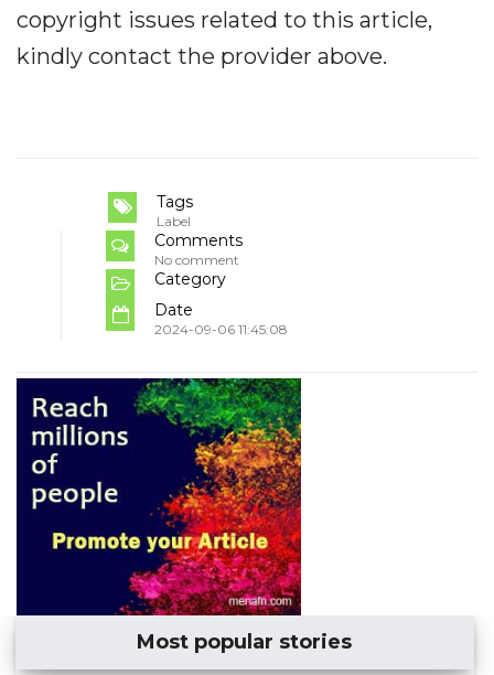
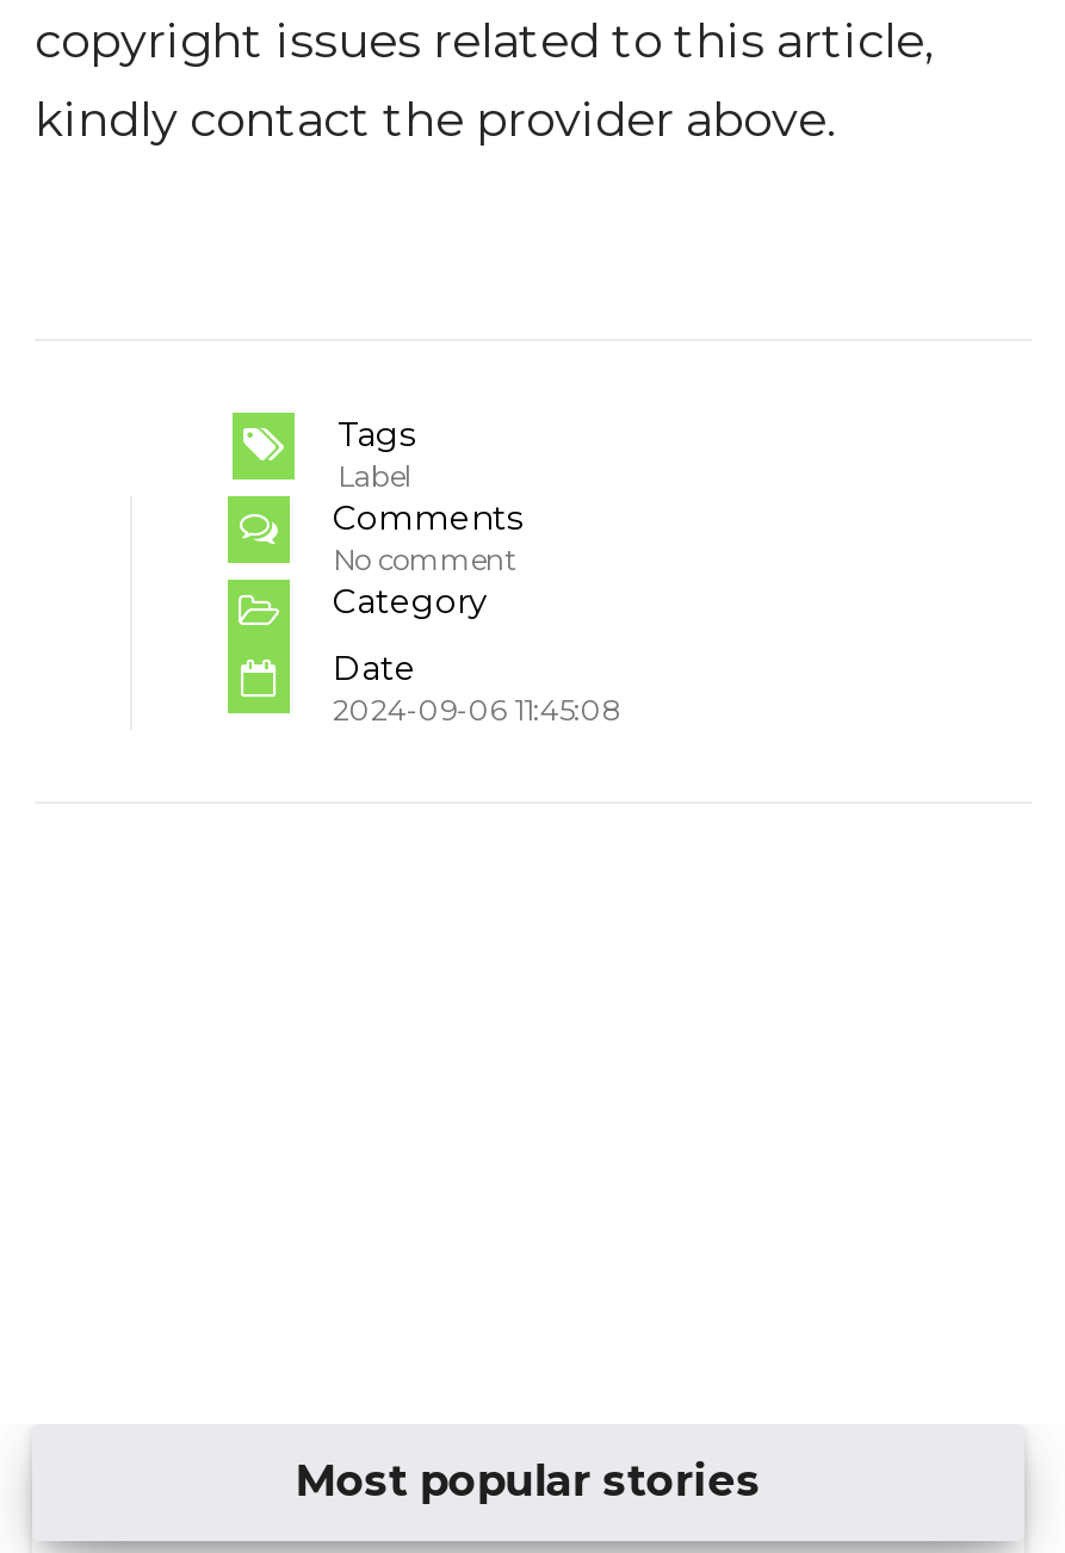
[15,377,302,617] [image] -> none

